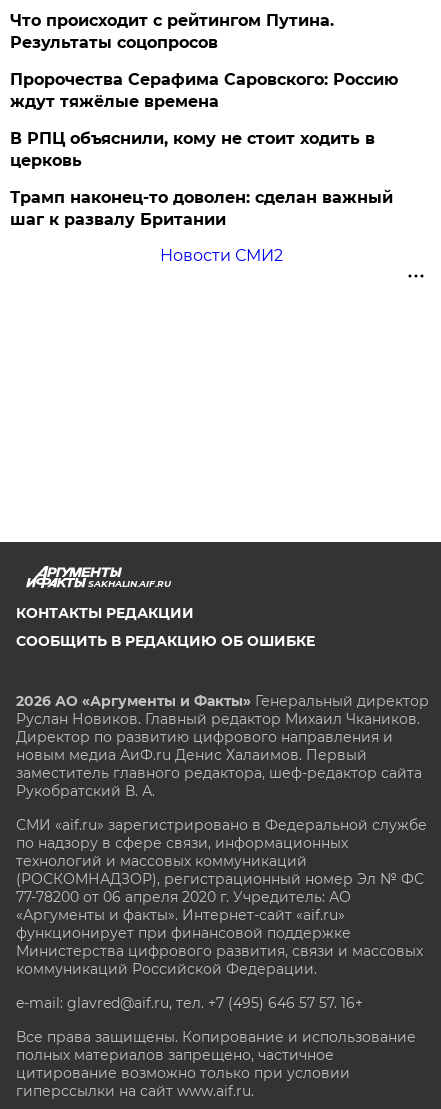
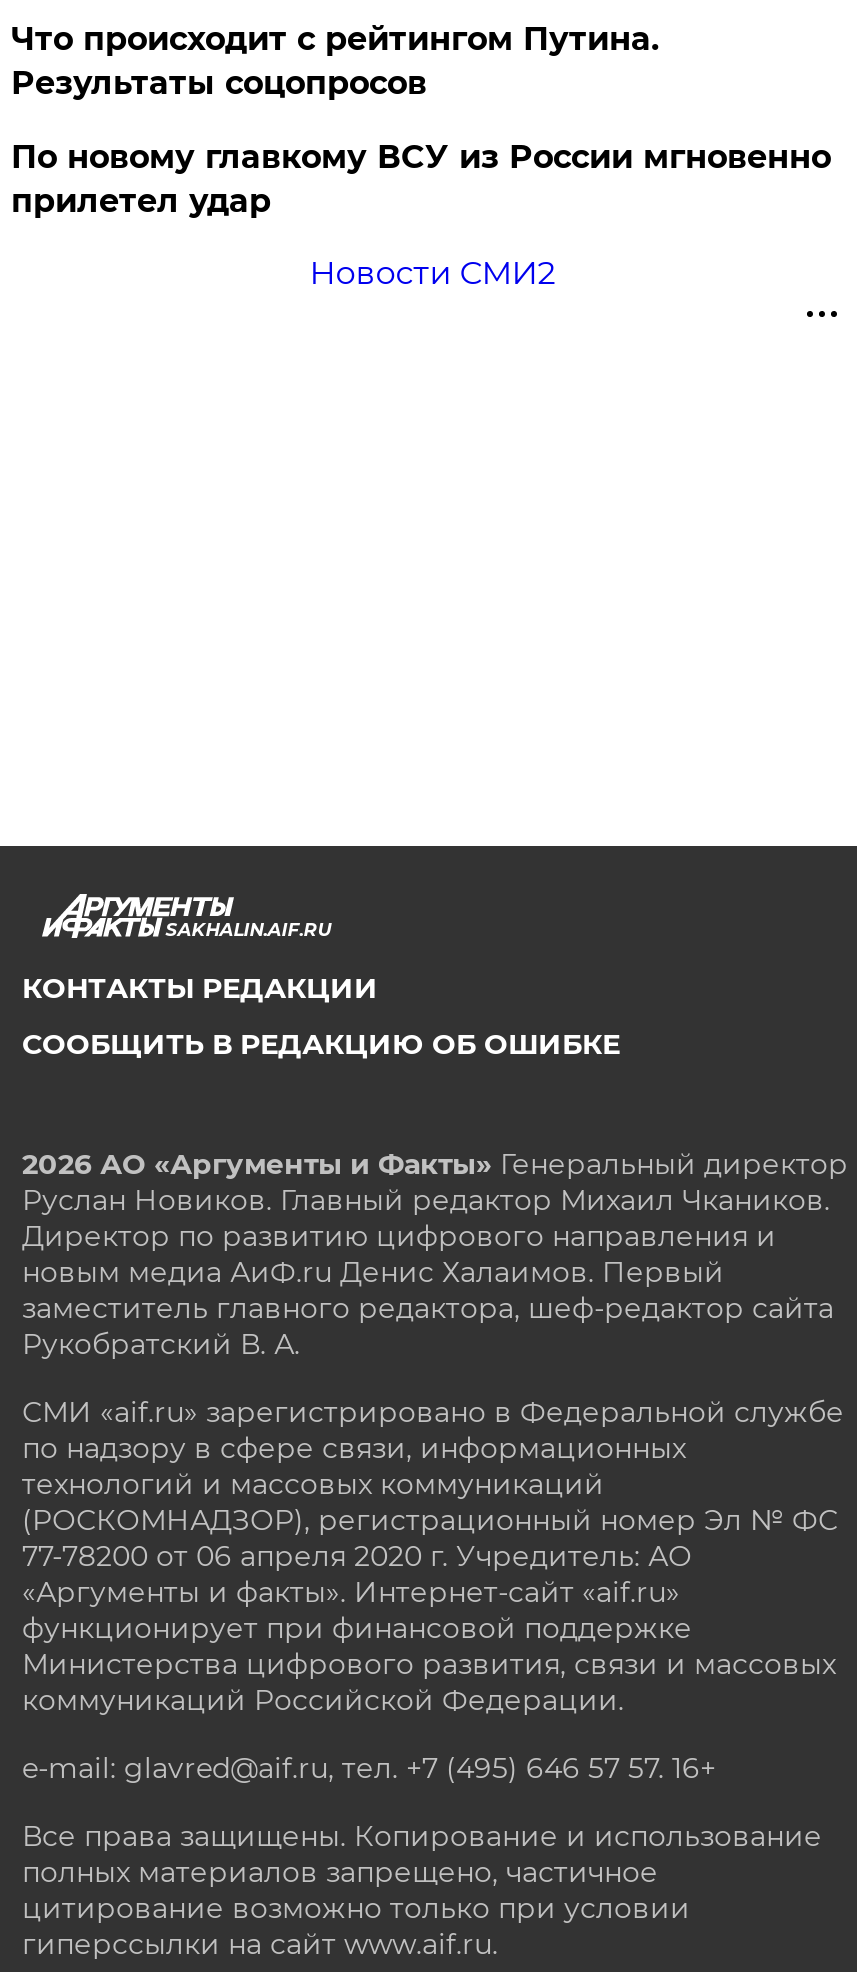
[10,70,398,229] Пророчества Серафима Саровского: Россию | ждут тяжёлые времена | В РПЦ объяснили, кому не стоит ходить в | церковь | Трамп наконец-то доволен: сделан важный | шаг к развалу Британии -> [11,138,831,220] По новому главкому ВСУ из России мгновенно | прилетел удар

